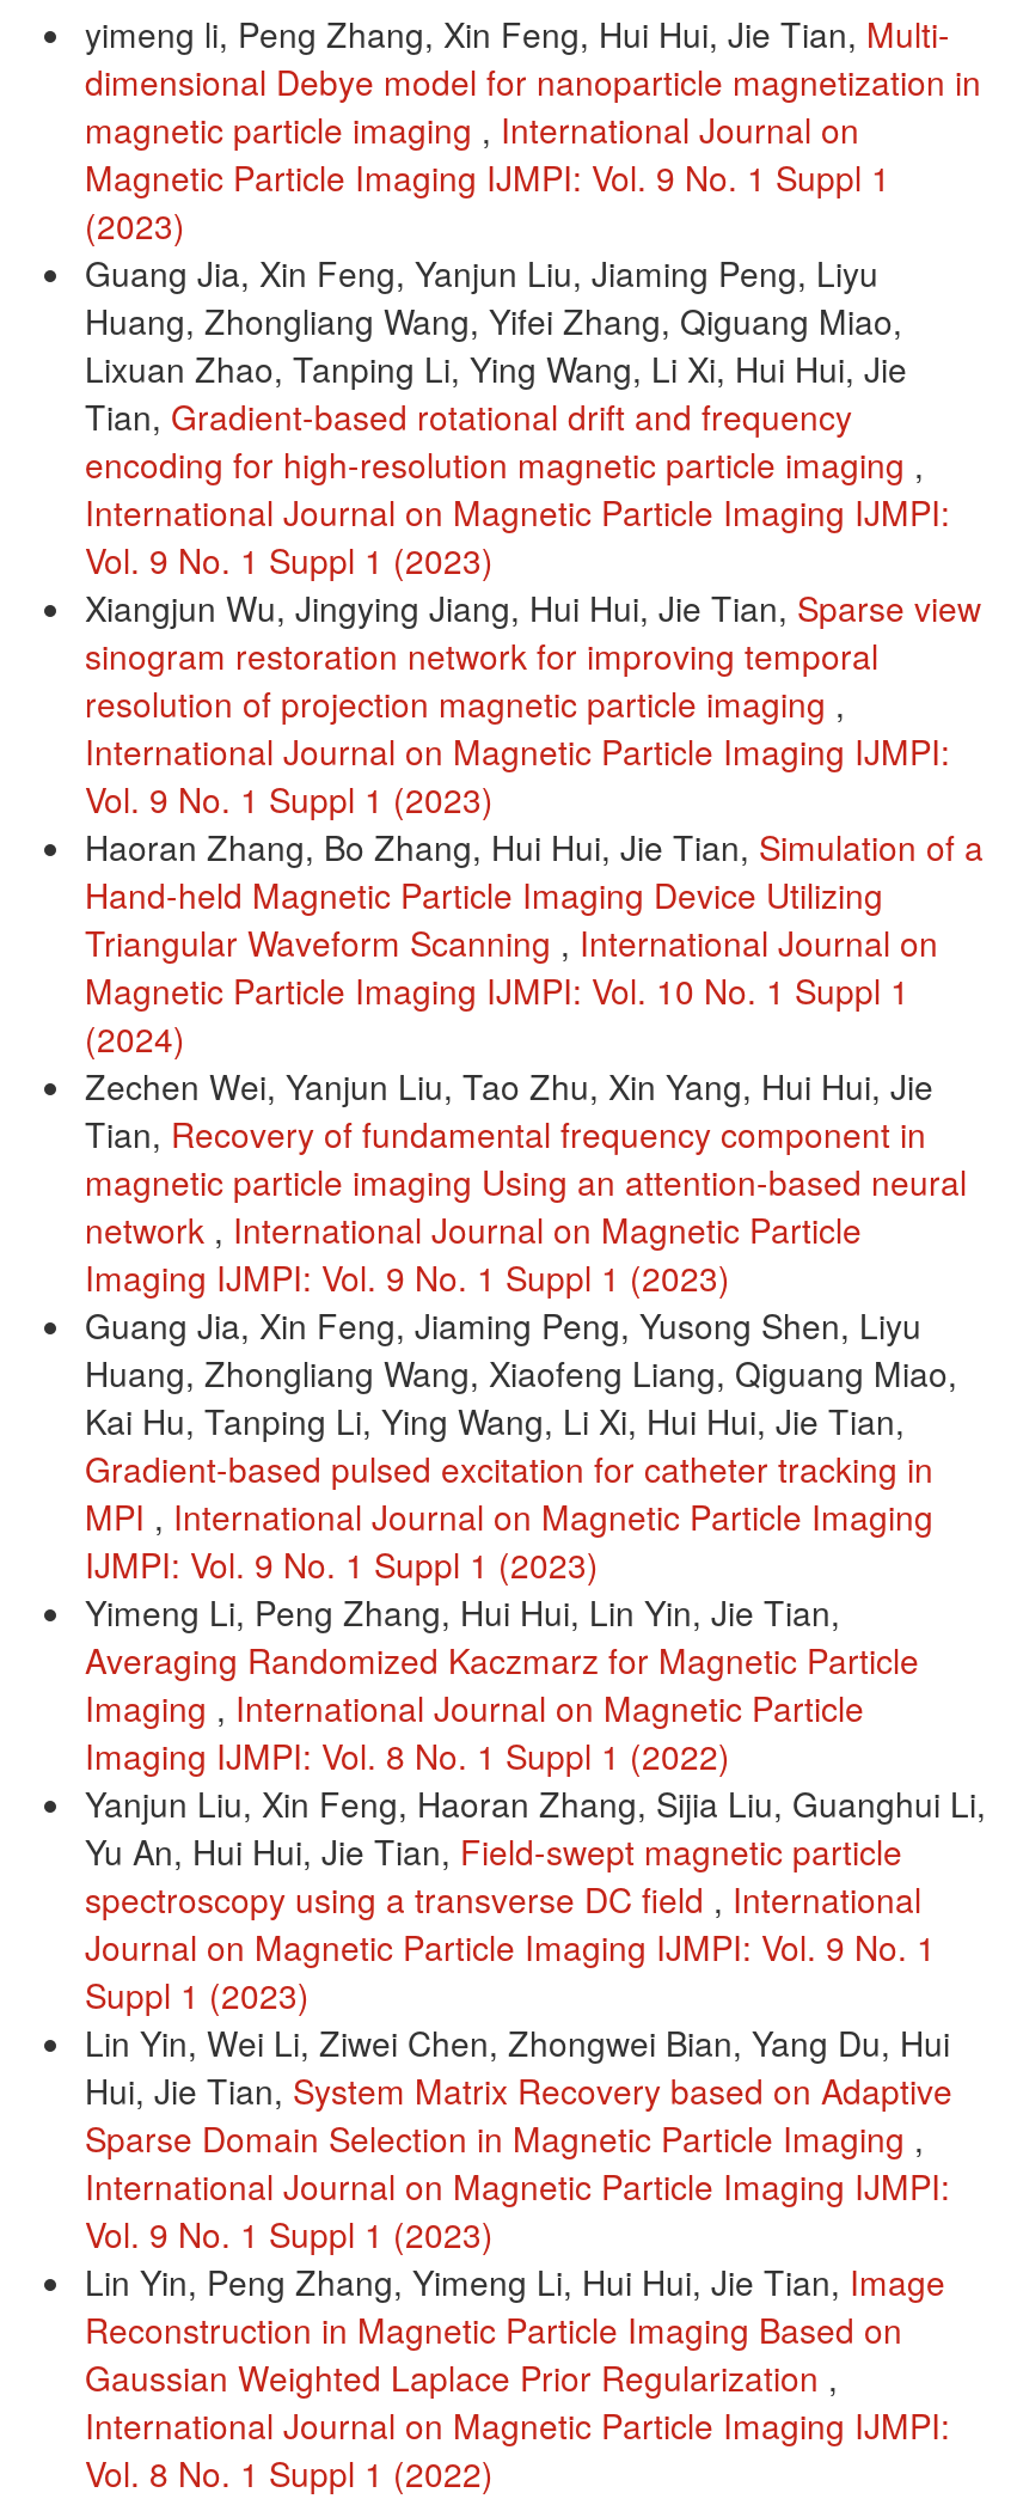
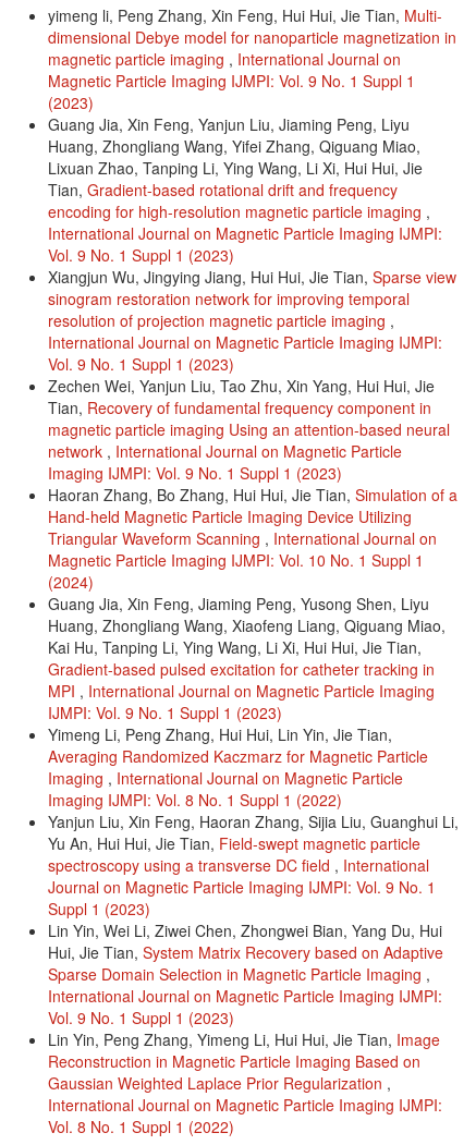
moved [85,822,984,1061] -> [48,483,457,592]: Haoran Zhang, Bo Zhang, Hui Hui, Jie Tian, Simulation of a | Hand-held Magnetic Particle Imaging Device Utilizing | Triangular Waveform Scanning, International Journal on | Magnetic Particle Imaging IJMPI: Vol. 10 No. 1 Suppl 1 | (2024)
moved [85,1061,967,1300] -> [48,374,450,483]: Zechen Wei, Yanjun Liu, Tao Zhu, Xin Yang, Hui Hui, Jie | Tian, Recovery of fundamental frequency component in | magnetic particle imaging Using an attention-based neural | network, International Journal on Magnetic Particle | Imaging IJMPI: Vol. 9 No. 1 Suppl 1 (2023)

